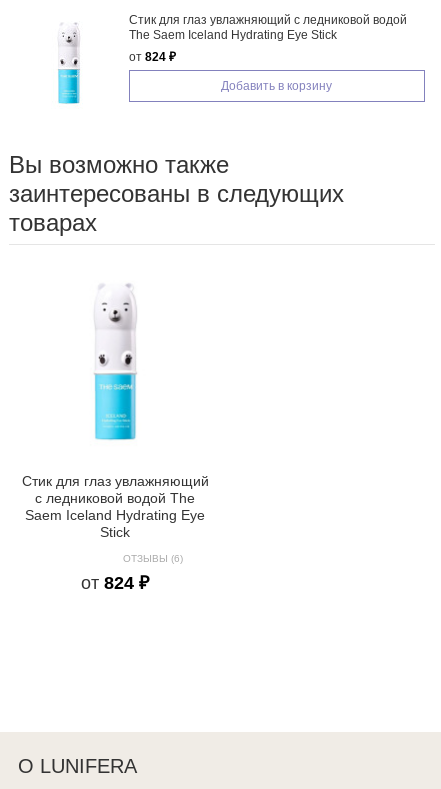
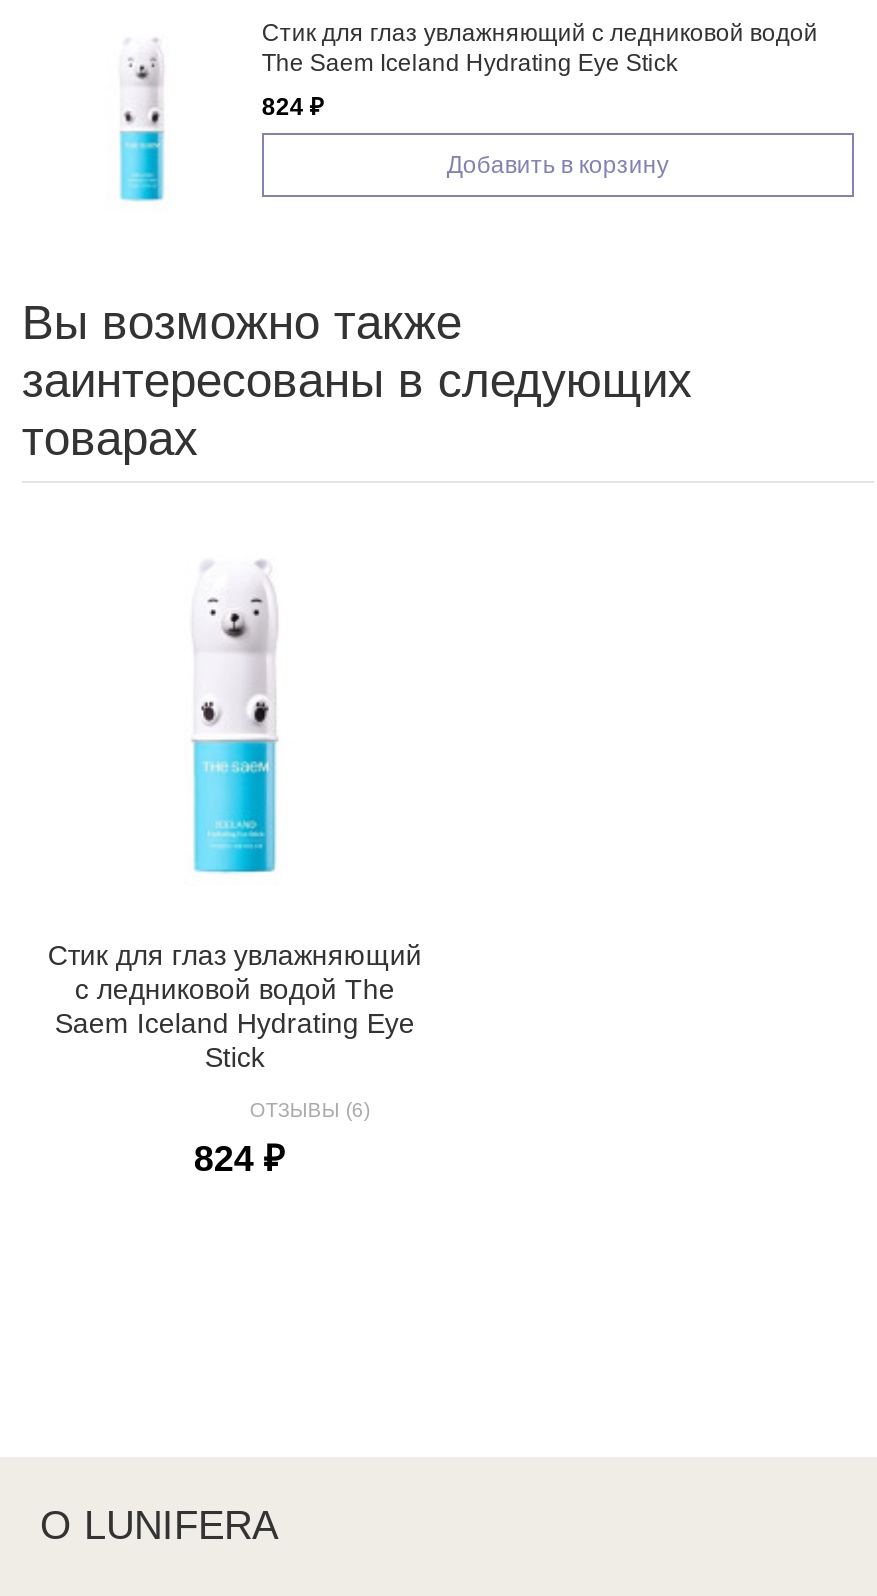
[129,50,176,64] от 824 ₽ -> [262,93,324,121] 824 ₽
[81,573,149,593] от 824 ₽ -> [194,1139,284,1179] 824 ₽

